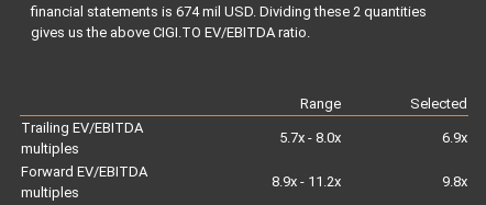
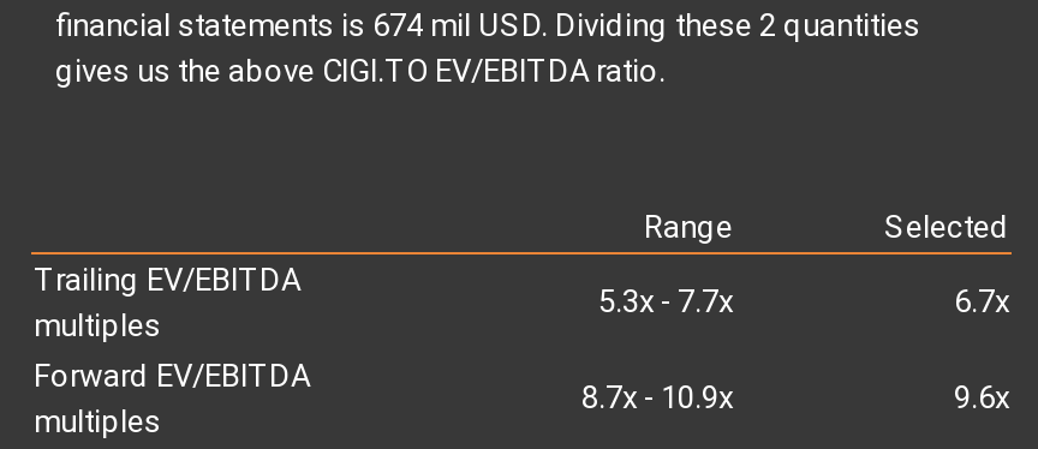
[279,129,467,146] 5.7x - 8.0x | 6.9x -> [598,283,1009,319] 5.3x - 7.7x | 6.7x
[272,173,467,190] 8.9x - 11.2x | 9.8x -> [581,379,1009,415] 8.7x - 10.9x | 9.6x

